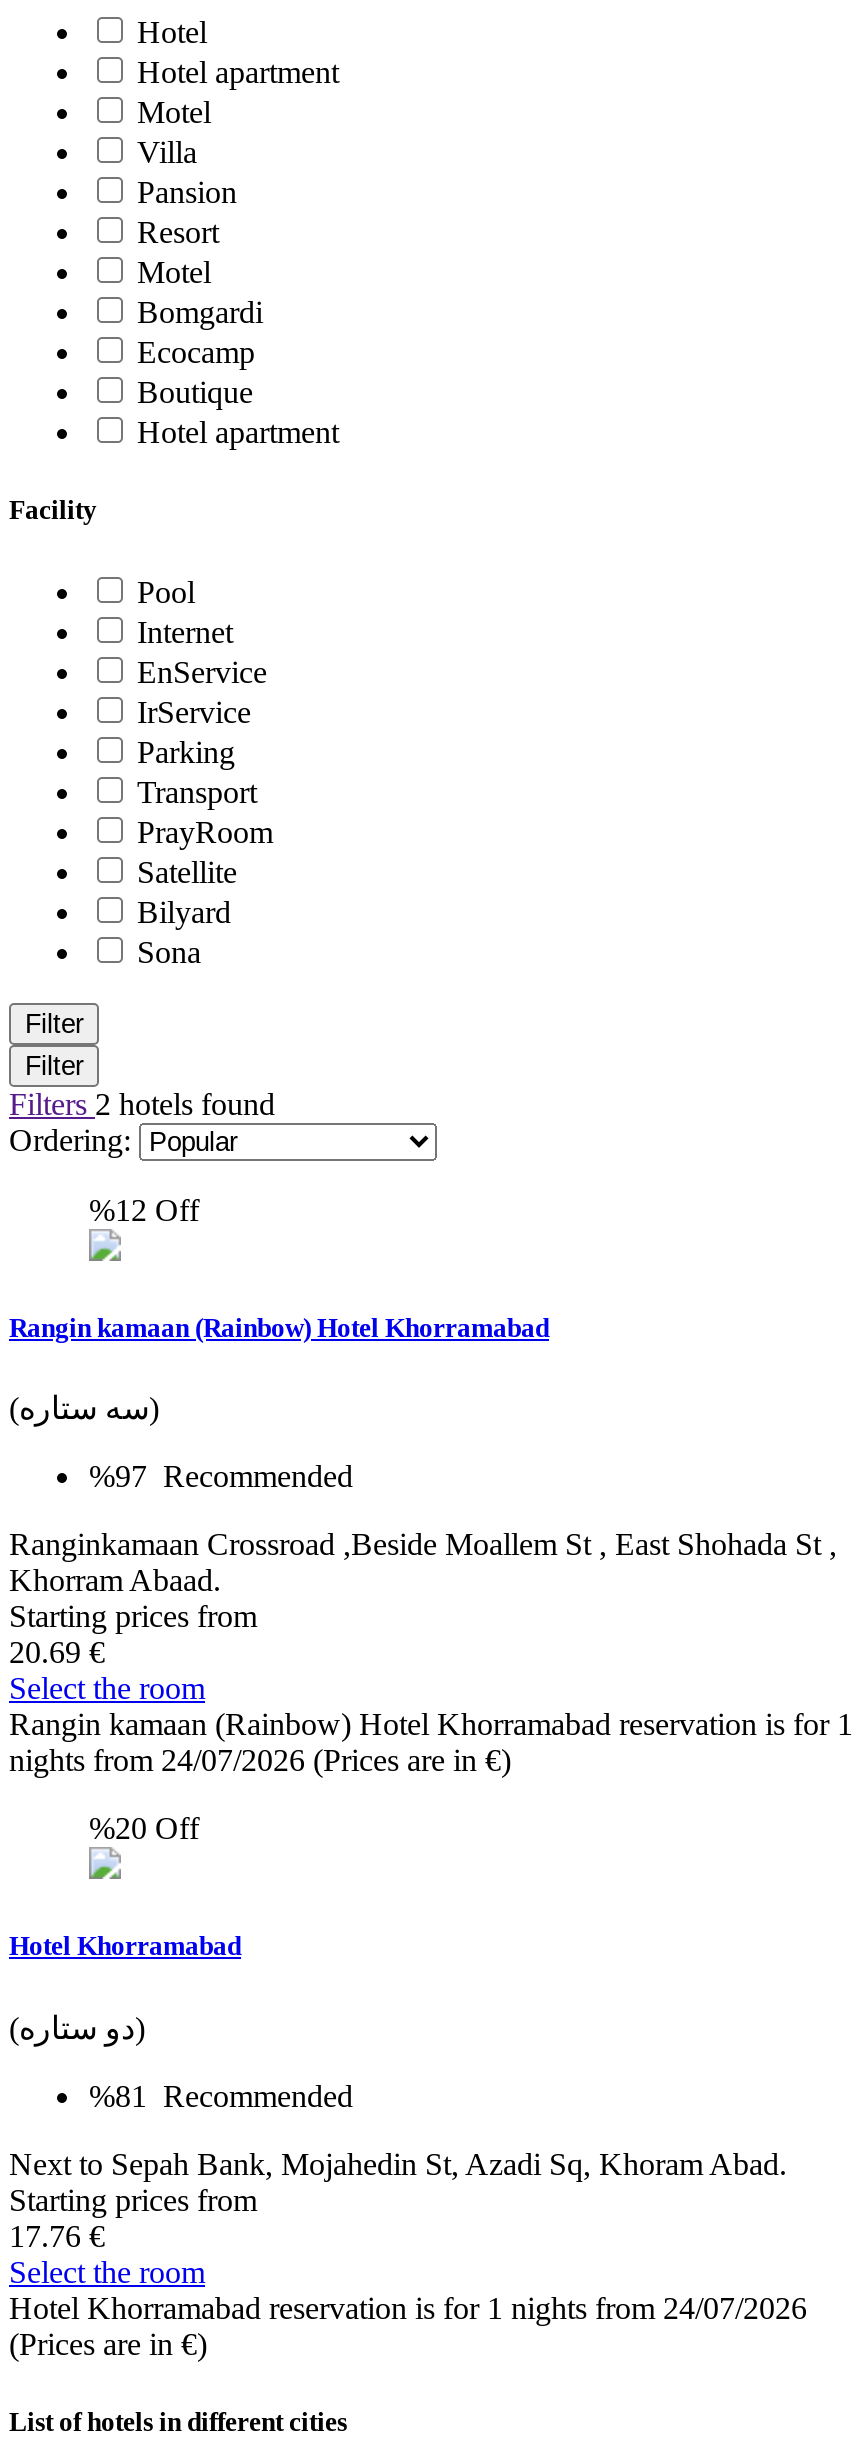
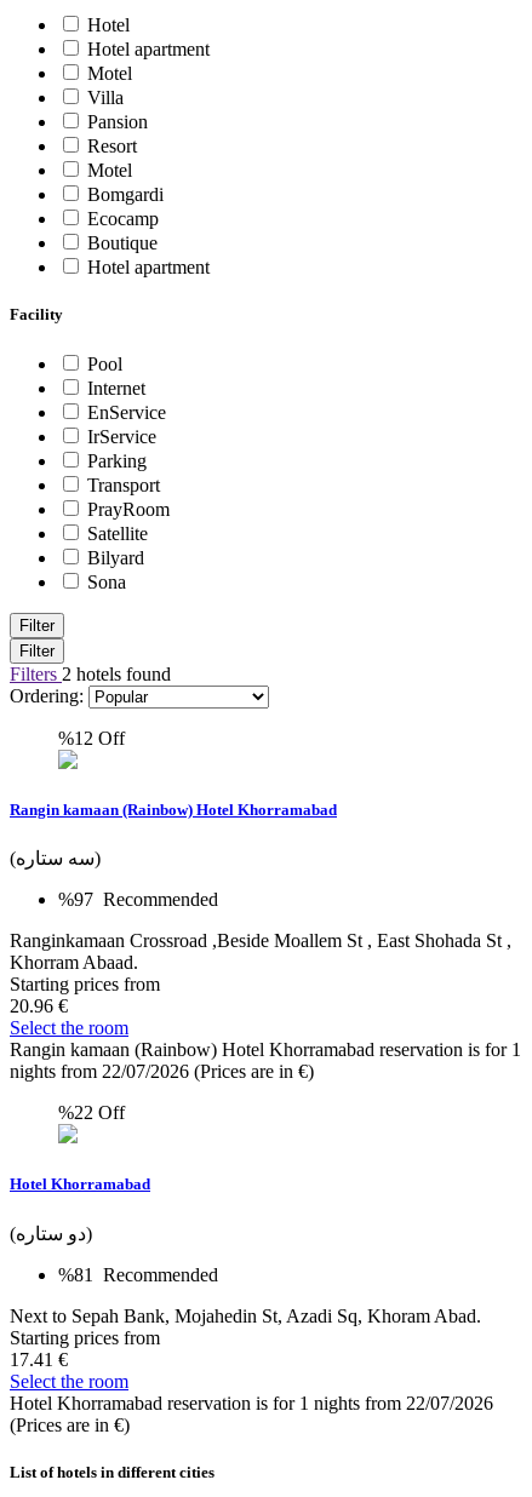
[9,1635,105,1669] 20.69 € -> [10,996,68,1016] 20.96 €
[9,1743,511,1777] nights from 24/07/2026 (Prices are in €) -> [10,1061,314,1082] nights from 22/07/2026 (Prices are in €)
[89,1811,199,1845] %20 Off -> [58,1102,125,1123] %22 Off
[9,2218,105,2252] 17.76 € -> [10,1349,68,1369] 17.41 €
[9,2290,807,2324] Hotel Khorramabad reservation is for 1 nights from 24/07/2026 -> [10,1392,493,1413] Hotel Khorramabad reservation is for 1 nights from 22/07/2026

